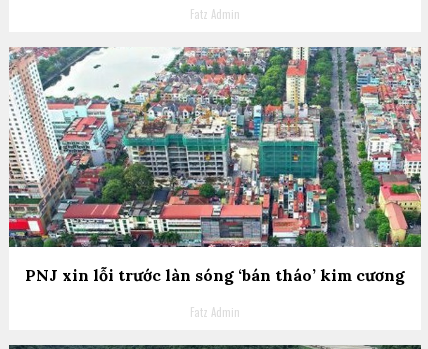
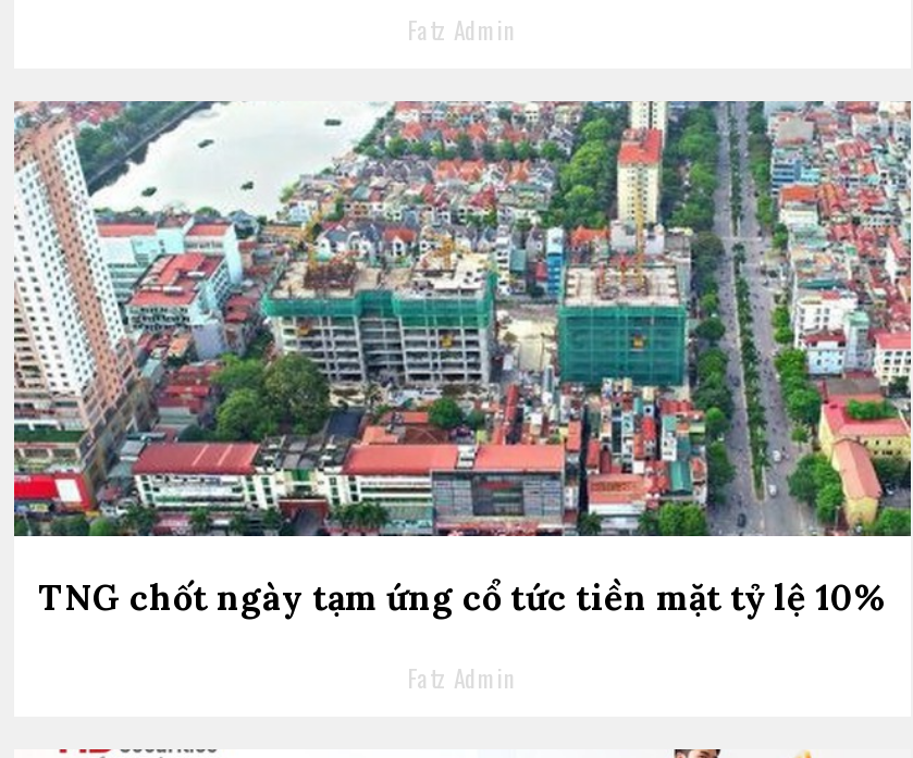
[25,265,405,285] PNJ xin lỗi trước làn sóng ‘bán tháo’ kim cương -> [38,576,887,620] TNG chốt ngày tạm ứng cổ tức tiền mặt tỷ lệ 10%

